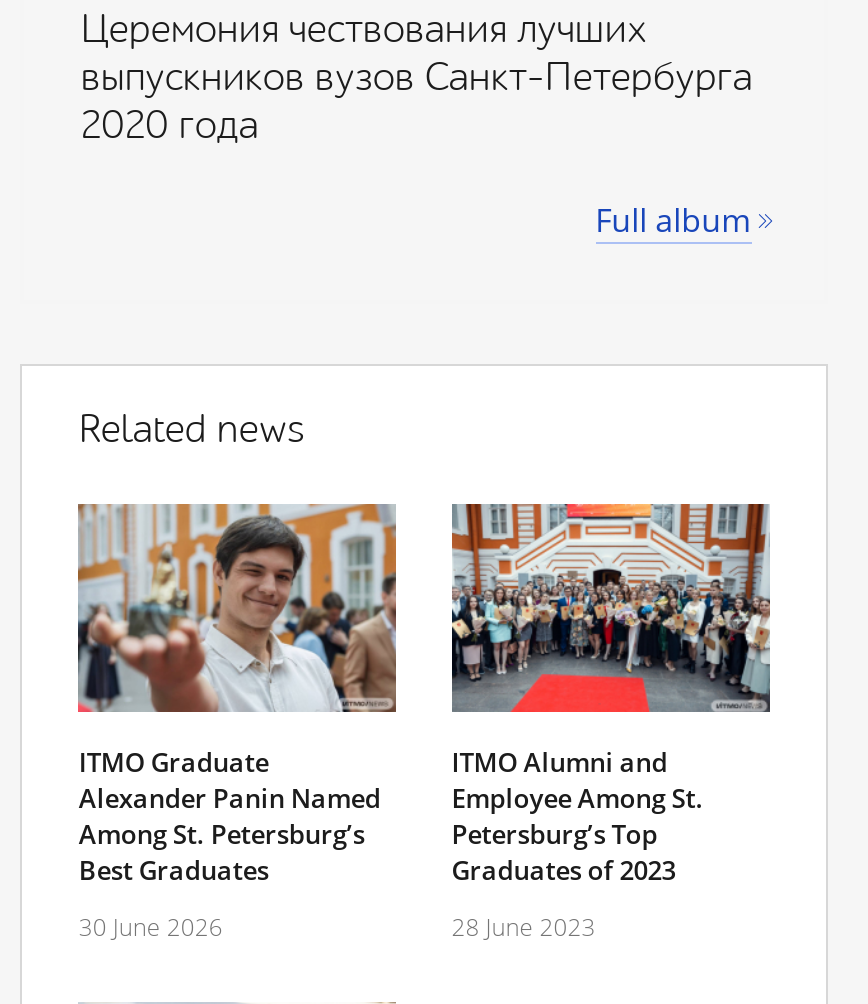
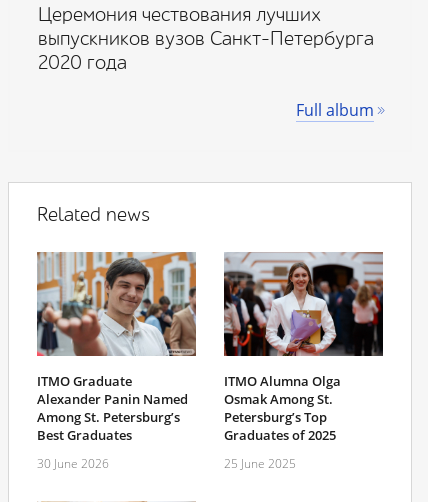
[450,502,772,781] [image] | ITMO Alumni and -> [223,252,384,390] [image] | ITMO Alumna Olga
[452,781,704,817] Employee Among St. -> [224,390,333,408] Osmak Among St.
[452,853,676,889] Graduates of 2023 -> [224,426,336,444] Graduates of 2025
[452,911,596,945] 28 June 2023 -> [224,455,296,472] 25 June 2025

